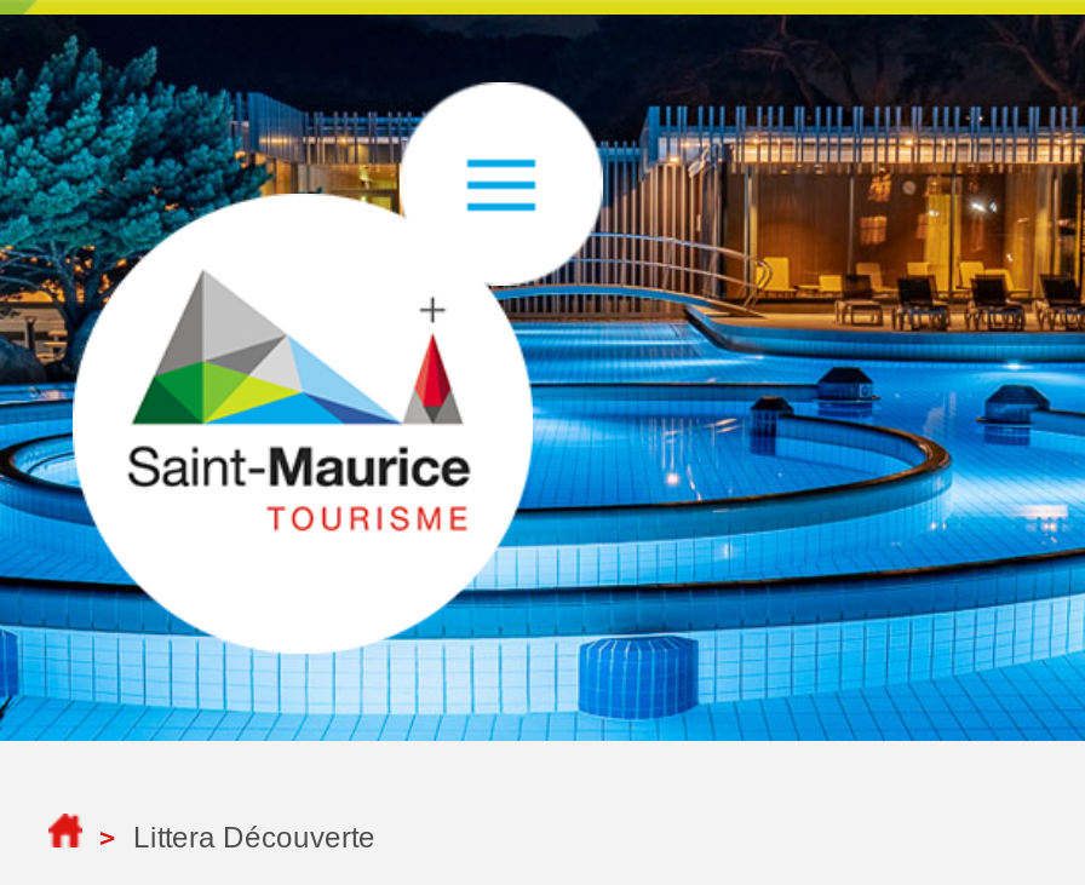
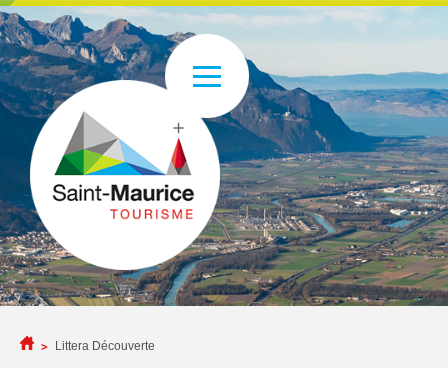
[7,12,1078,743] [image] -> [3,5,445,307] [image]

